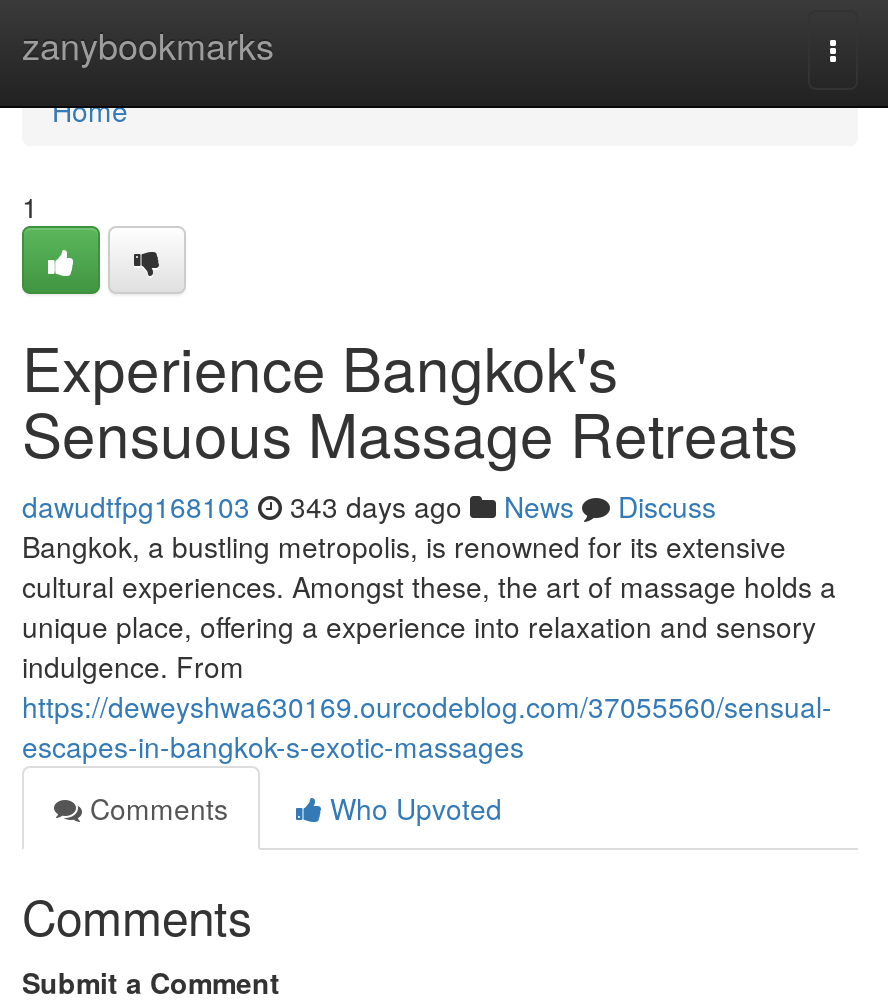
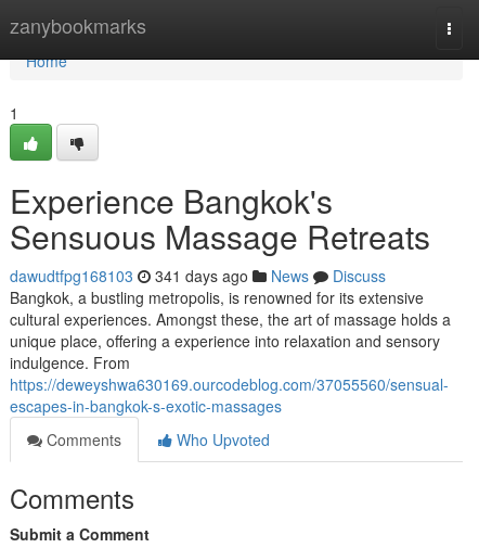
[22,486,716,526] dawudtfpg168103 343 days ago News Discuss -> [10,265,386,286] dawudtfpg168103 341 days ago News Discuss

